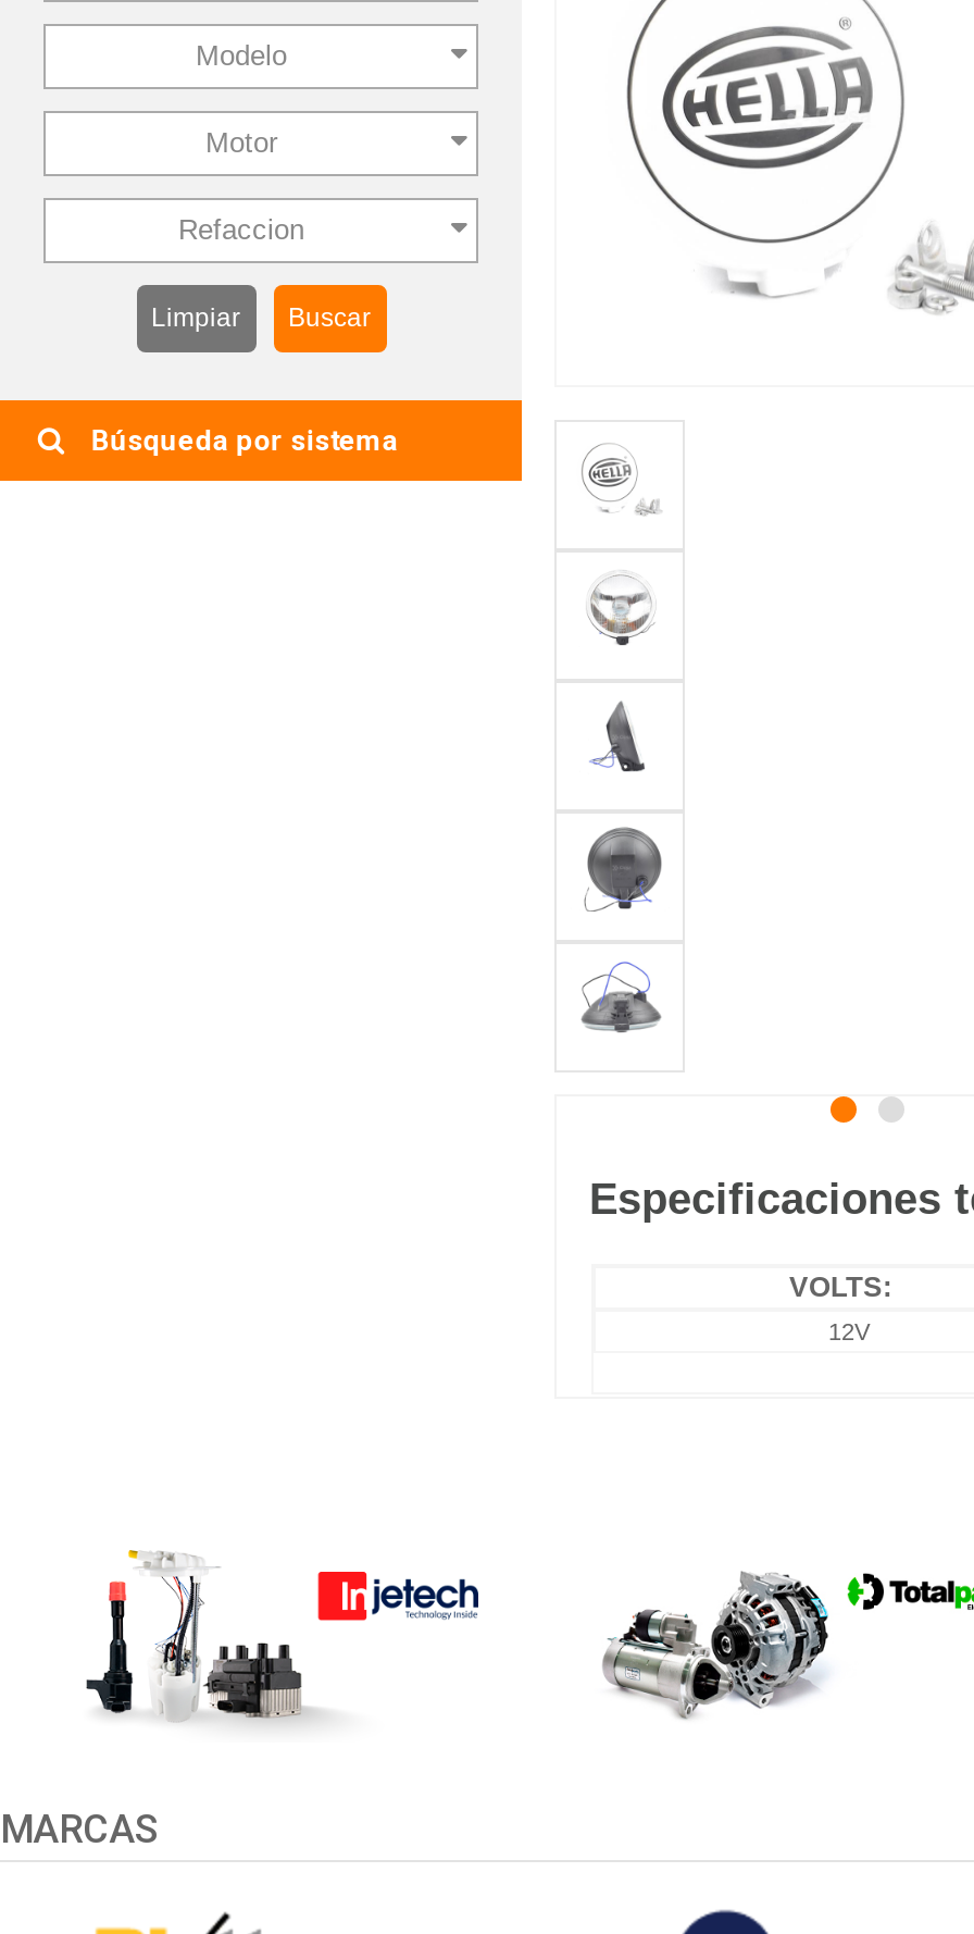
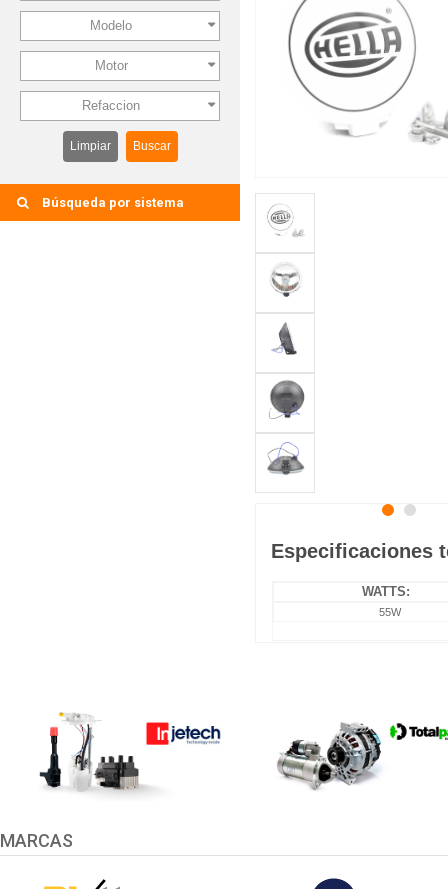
[789,1270,909,1303] VOLTS: -> [362,584,418,599] WATTS:
[828,1318,870,1344] 12V -> [379,606,401,618] 55W

